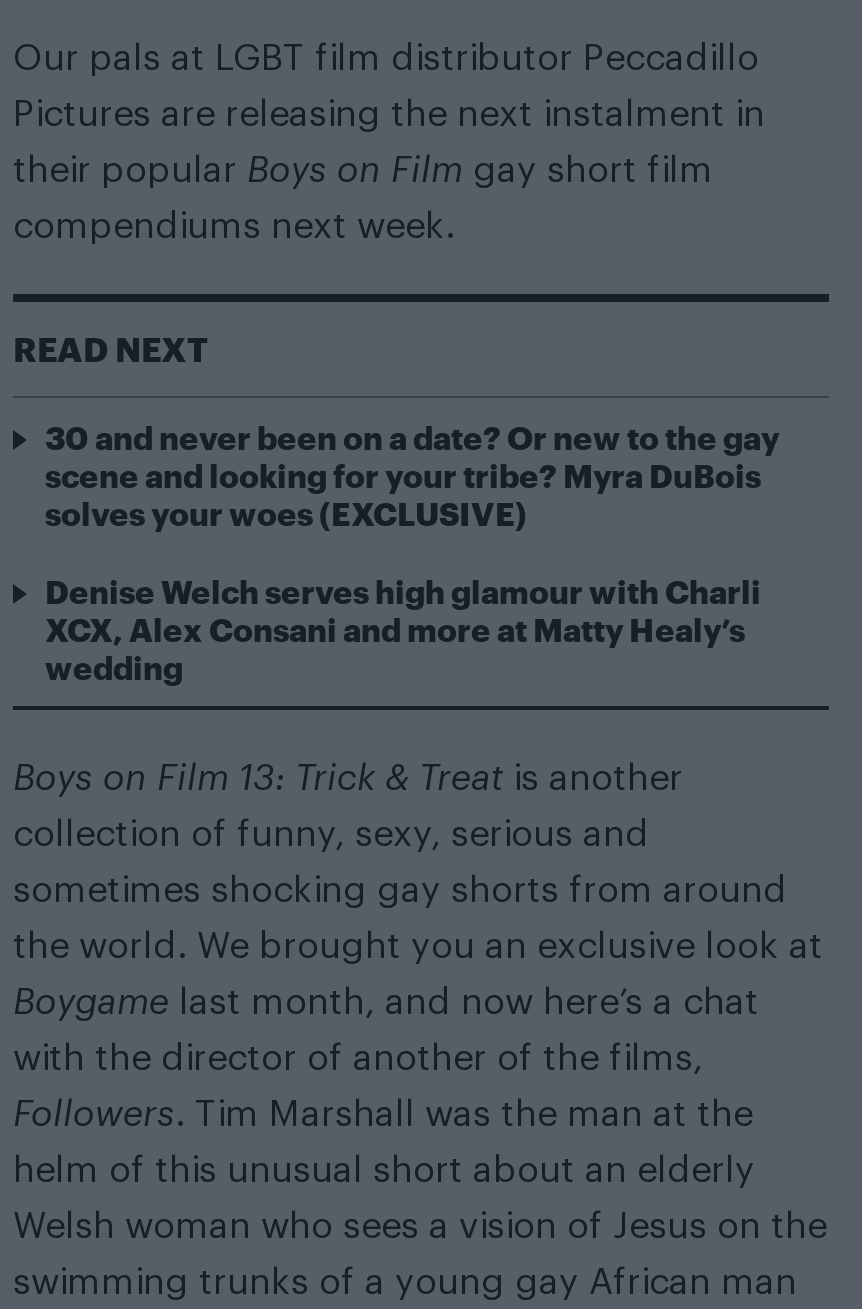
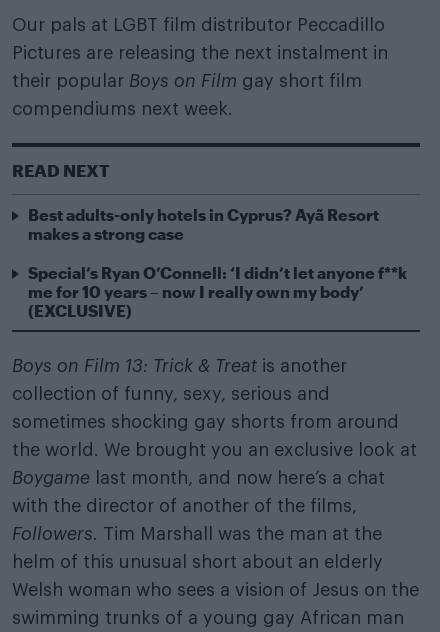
[45,417,779,531] 30 and never been on a date? Or new to the gay | scene and looking for your tribe? Myra DuBois | solves your woes (EXCLUSIVE) -> [28,204,379,242] Best adults-only hotels in Cyprus? Ayã Resort | makes a strong case
[45,571,761,685] Denise Welch serves high glamour with Charli | XCX, Alex Consani and more at Matty Healy’s | wedding -> [28,262,407,319] Special’s Ryan O’Connell: ‘I didn’t let anyone f**k | me for 10 years – now I really own my body’ | (EXCLUSIVE)

